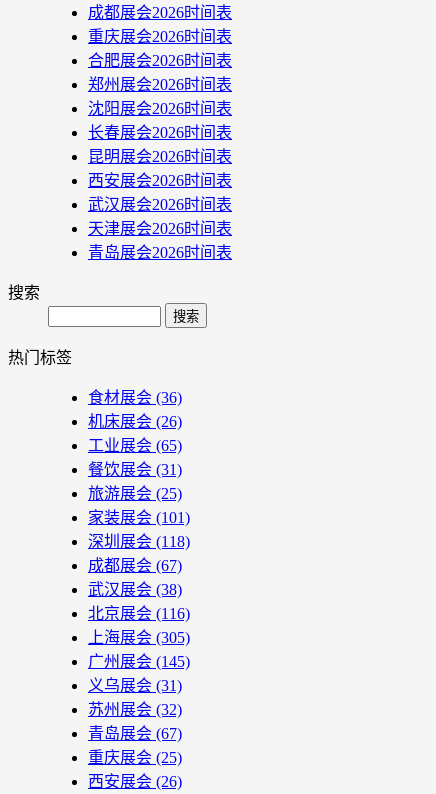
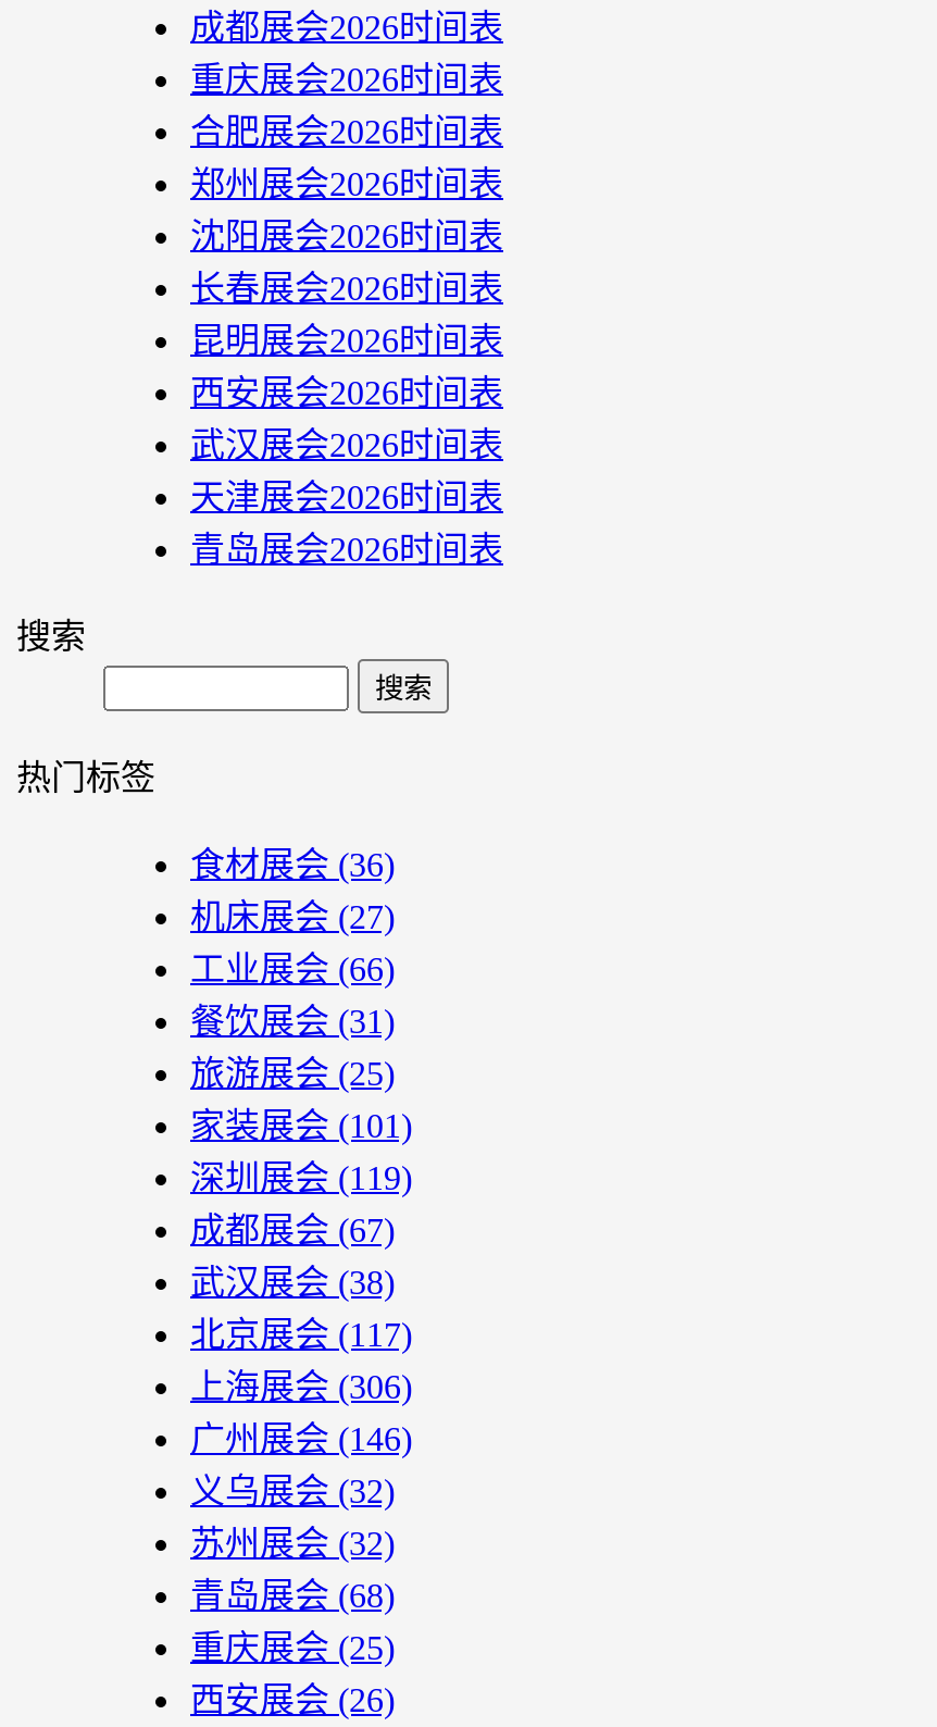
[88,413,182,430] 机床展会(26) -> [190,898,395,935] 机床展会(27)
[88,437,182,454] 工业展会(65) -> [190,951,395,987] 工业展会(66)
[88,533,190,550] 深圳展会(118) -> [190,1159,412,1196] 深圳展会(119)
[88,605,190,622] 北京展会(116) -> [190,1316,412,1353] 北京展会(117)
[88,629,190,646] 上海展会(305) -> [190,1368,412,1405] 上海展会(306)
[88,653,190,670] 广州展会(145) -> [190,1420,412,1457] 广州展会(146)
[88,677,182,694] 义乌展会(31) -> [190,1473,395,1509] 义乌展会(32)
[88,725,182,742] 青岛展会(67) -> [190,1577,395,1614] 青岛展会(68)

